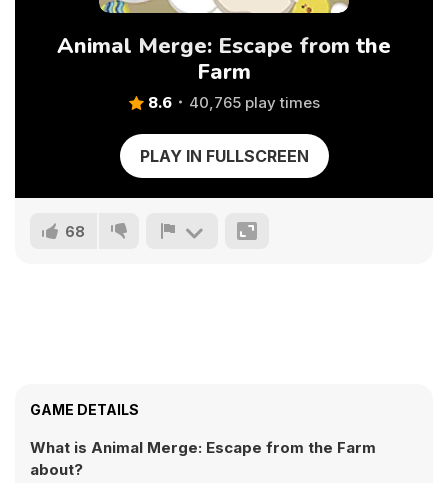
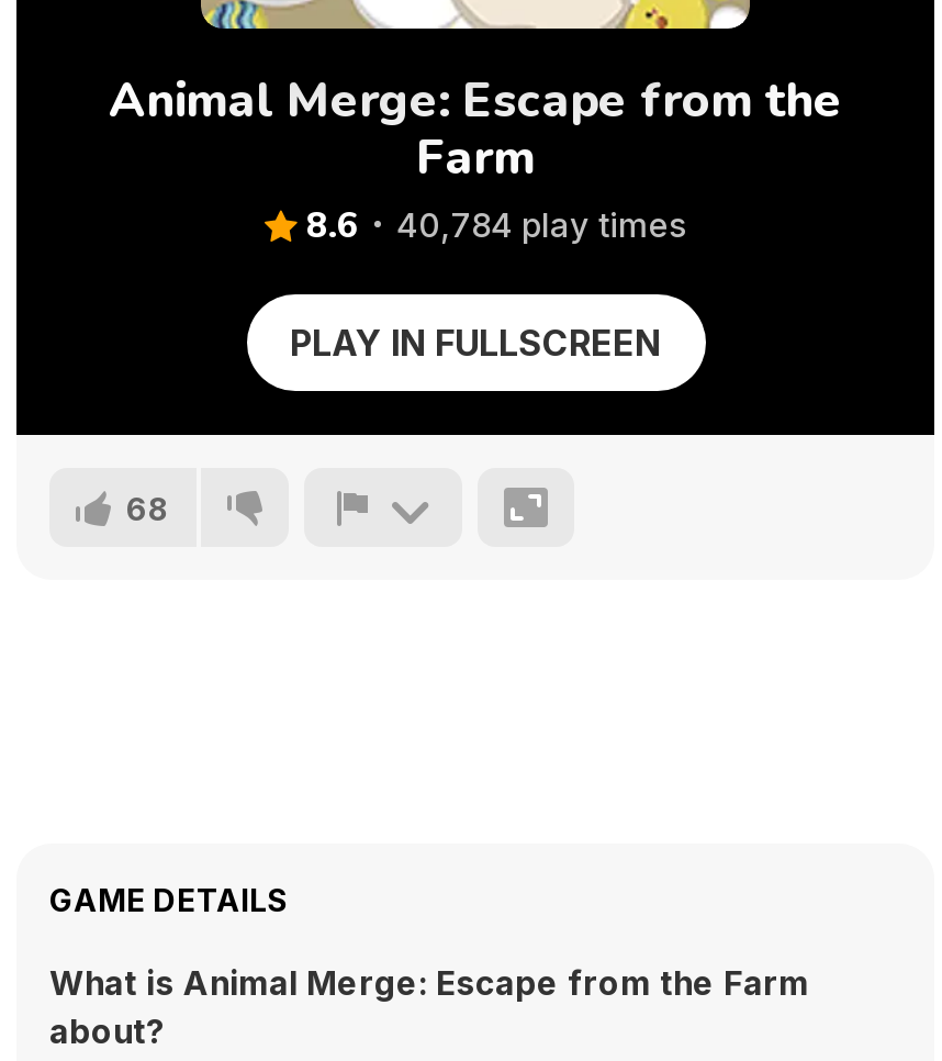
[147,92,319,114] 8.6 40,765 play times -> [306,202,686,250] 8.6 40,784 play times

